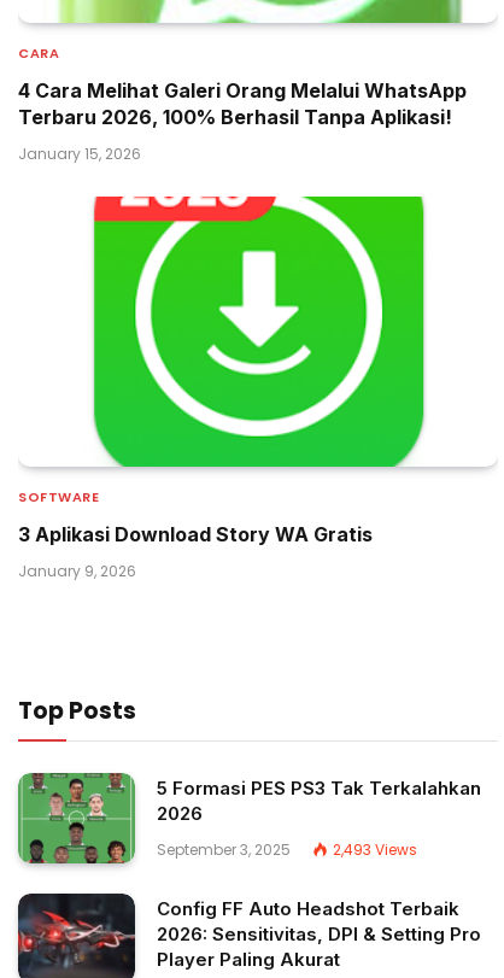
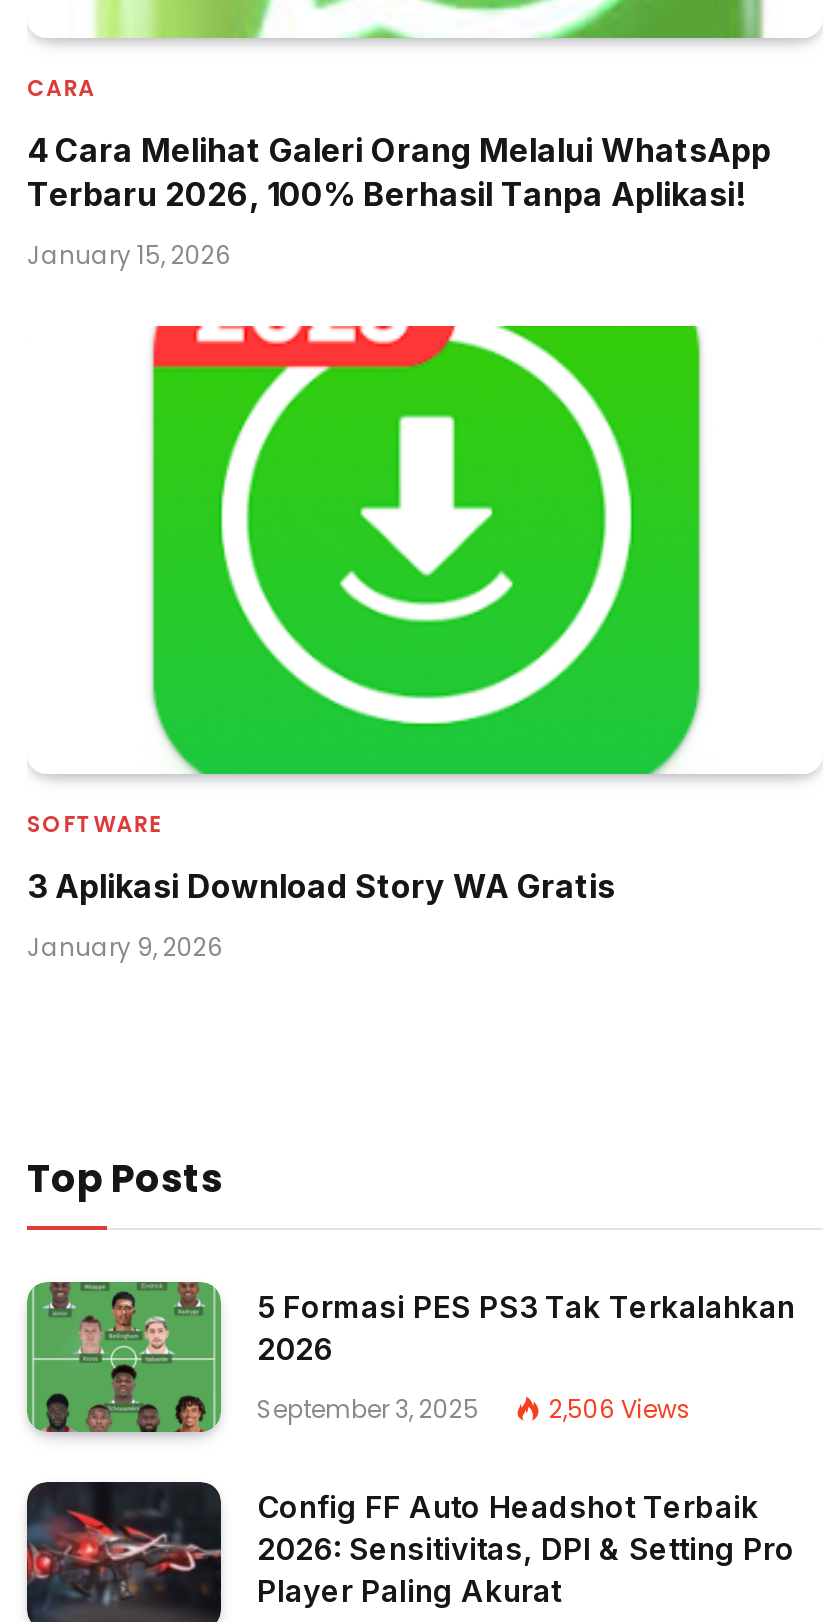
[333,839,417,860] 2,493 Views -> [549,1392,691,1426] 2,506 Views

